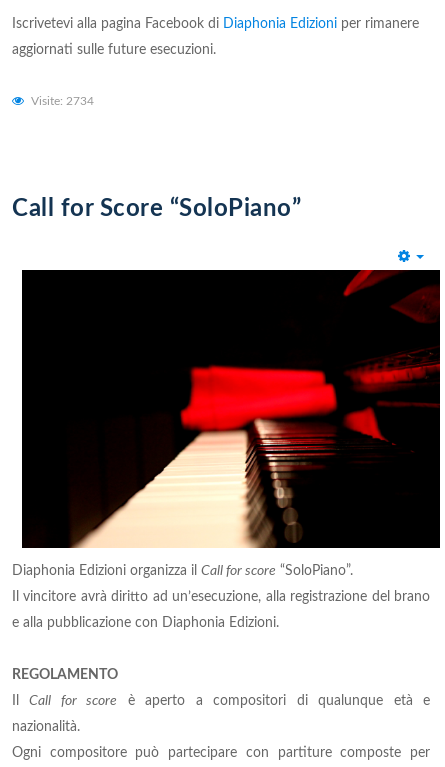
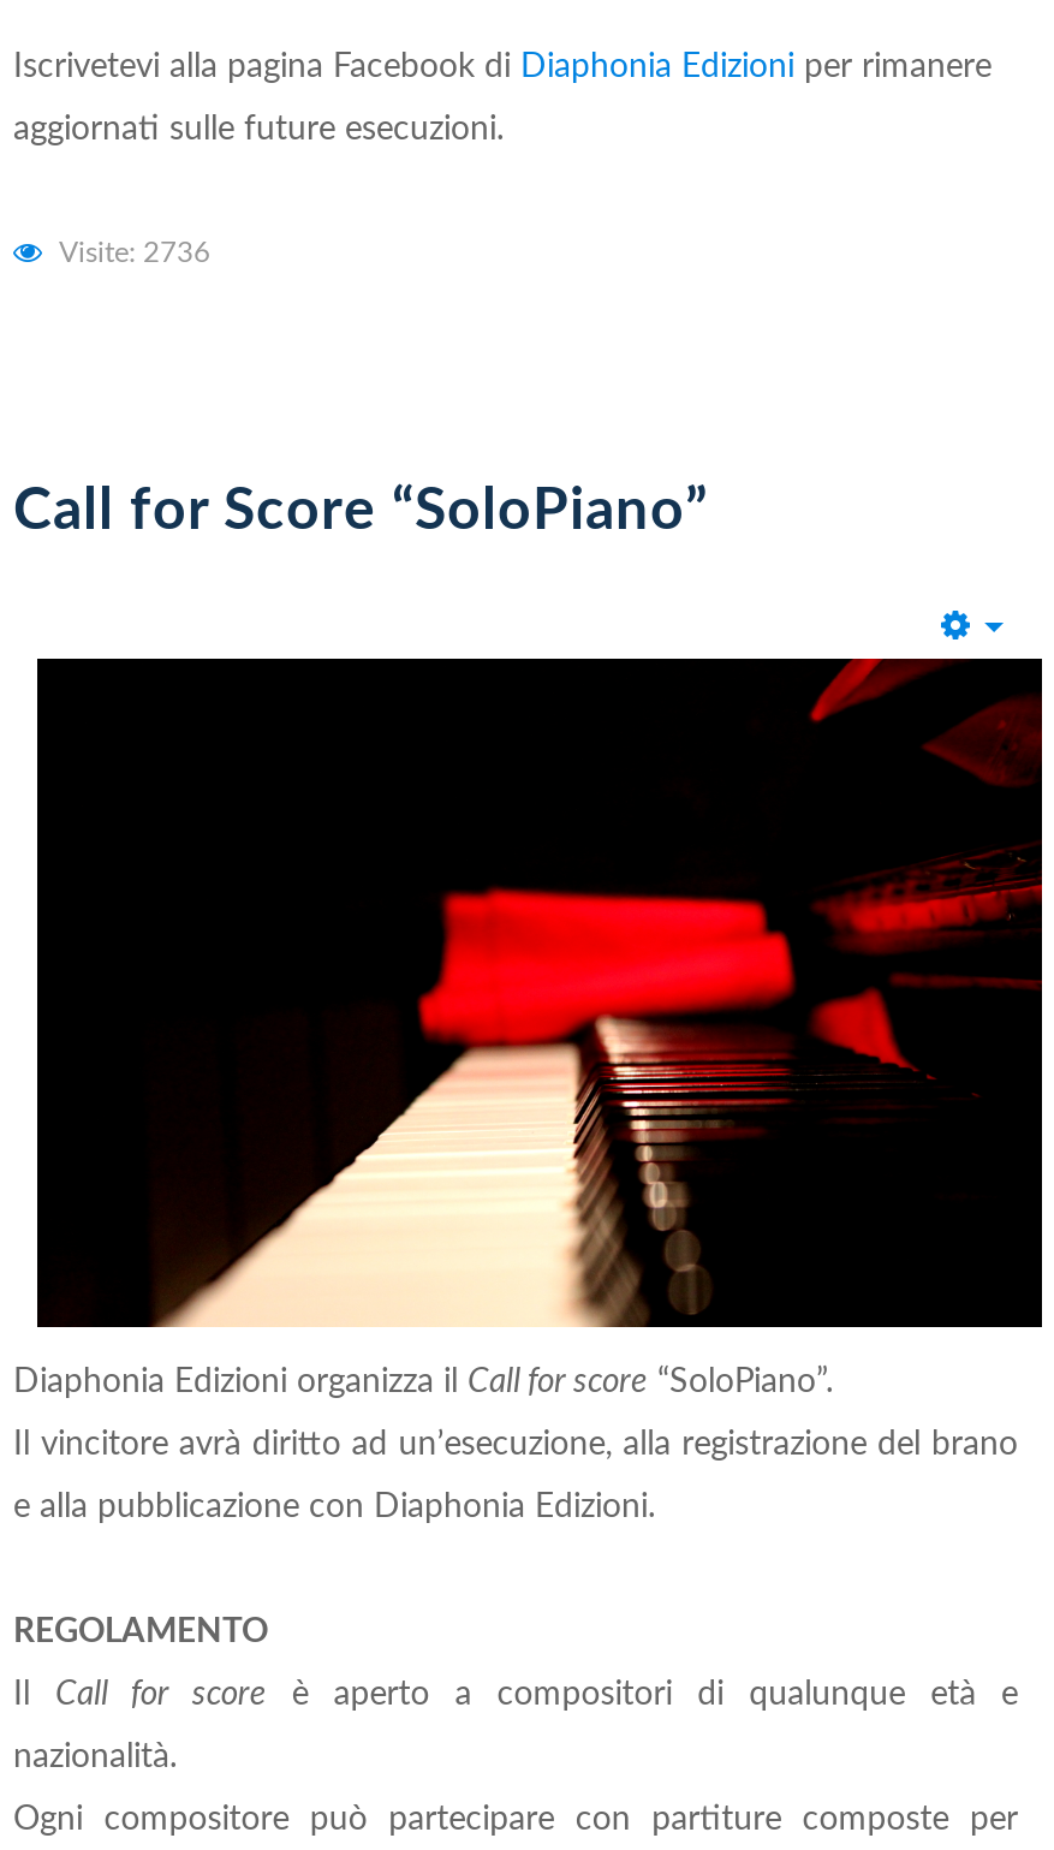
[31,95,94,107] Visite: 2734 -> [59,237,210,266] Visite: 2736

